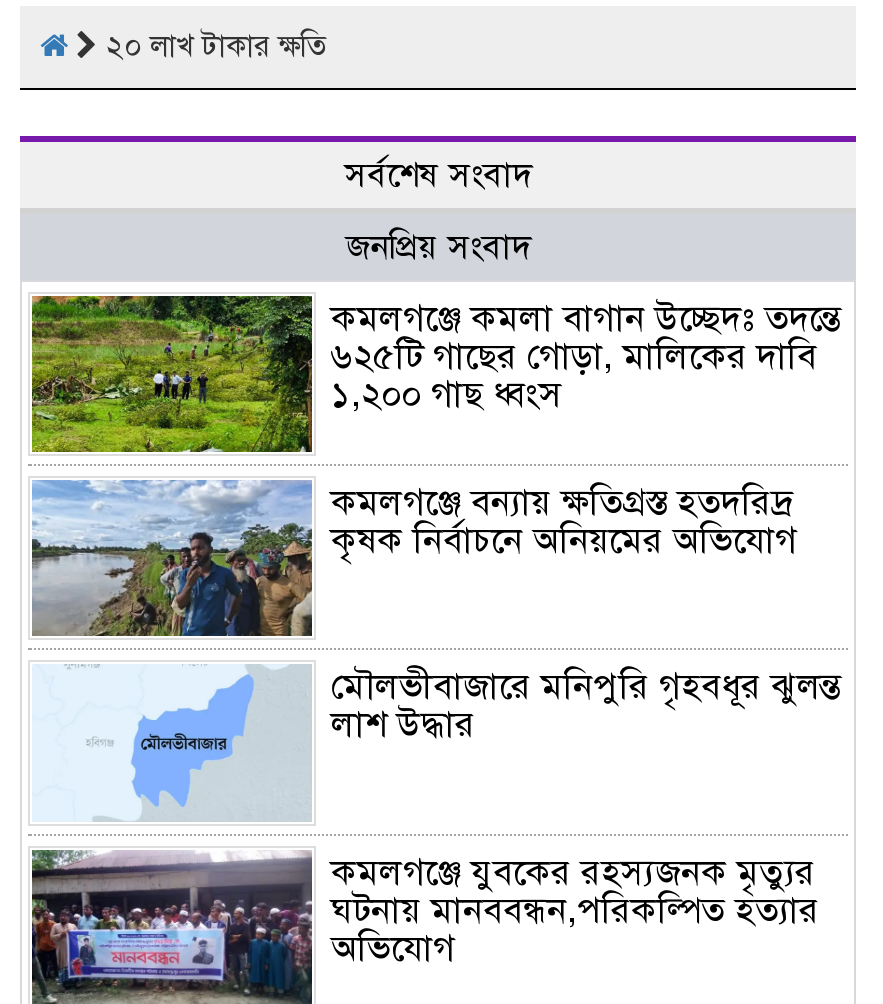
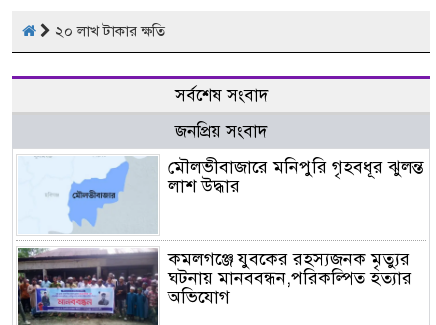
[30,294,841,562] [image] | কমলগঞ্জে কমলা বাগান উচ্ছেদঃ তদন্তে | ৬২৫টি গাছের গোড়া, মালিকের দাবি | ১,২০০ গাছ ধ্বংস | কমলগঞ্জে বন্যায় ক্ষতিগ্রস্ত হতদরিদ্র | কৃষক নির্বাচনে অনিয়মের অভিযোগ -> none
[32,478,312,648] [image] -> none

